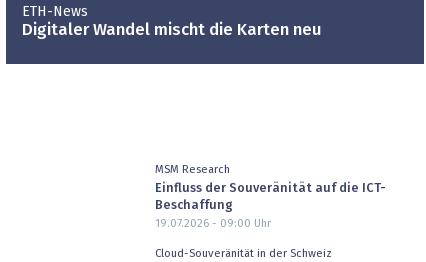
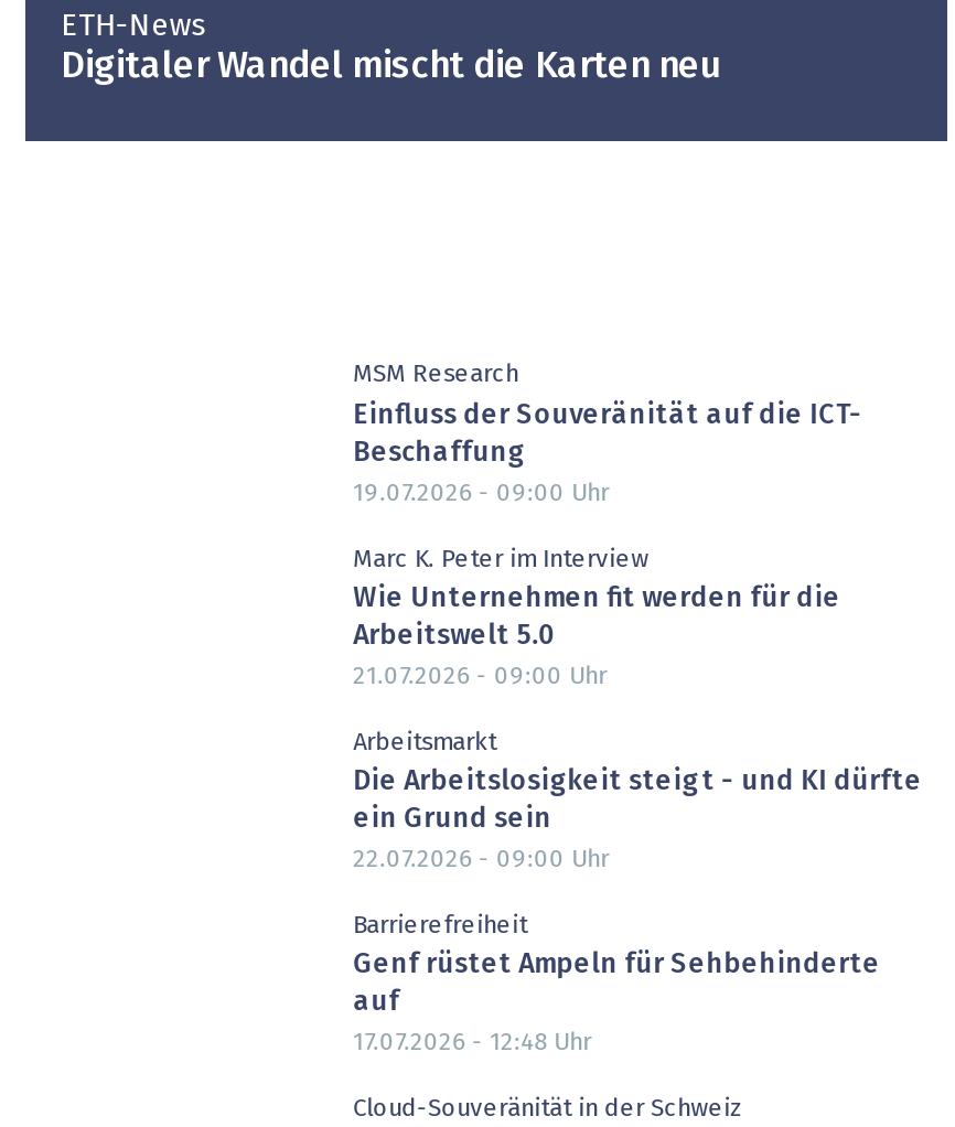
none -> [353,546,922,1053] Marc K. Peter im Interview | Wie Unternehmen fit werden für die | Arbeitswelt 5.0 | 21.07.2026 - 09:00 Uhr | Arbeitsmarkt | Die Arbeitslosigkeit steigt - und KI dürfte | ein Grund sein | 22.07.2026 - 09:00 Uhr | Barrierefreiheit | Genf rüstet Ampeln für Sehbehinderte | auf | 17.07.2026 - 12:48 Uhr

